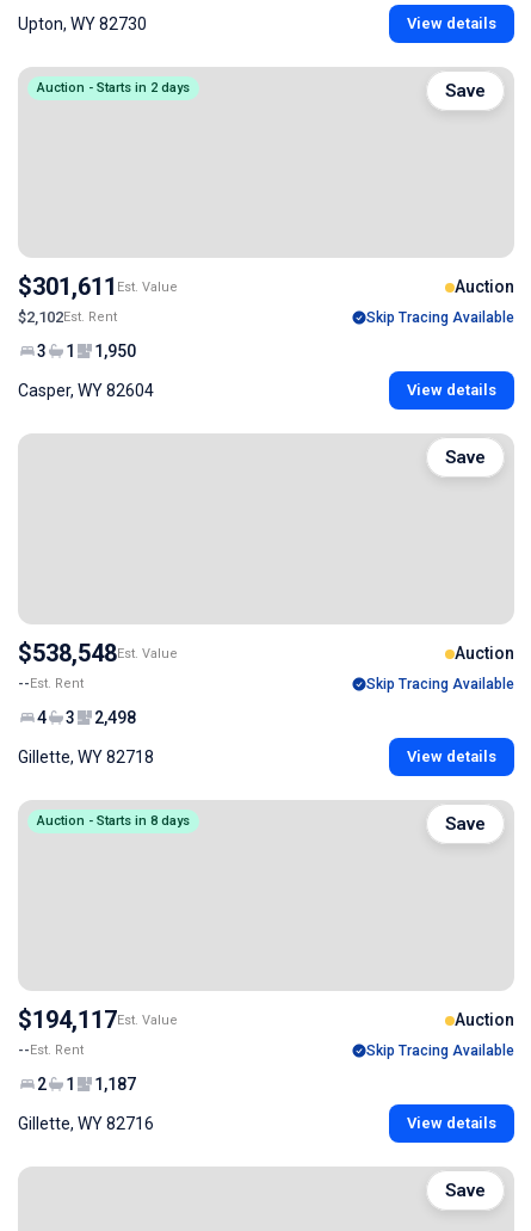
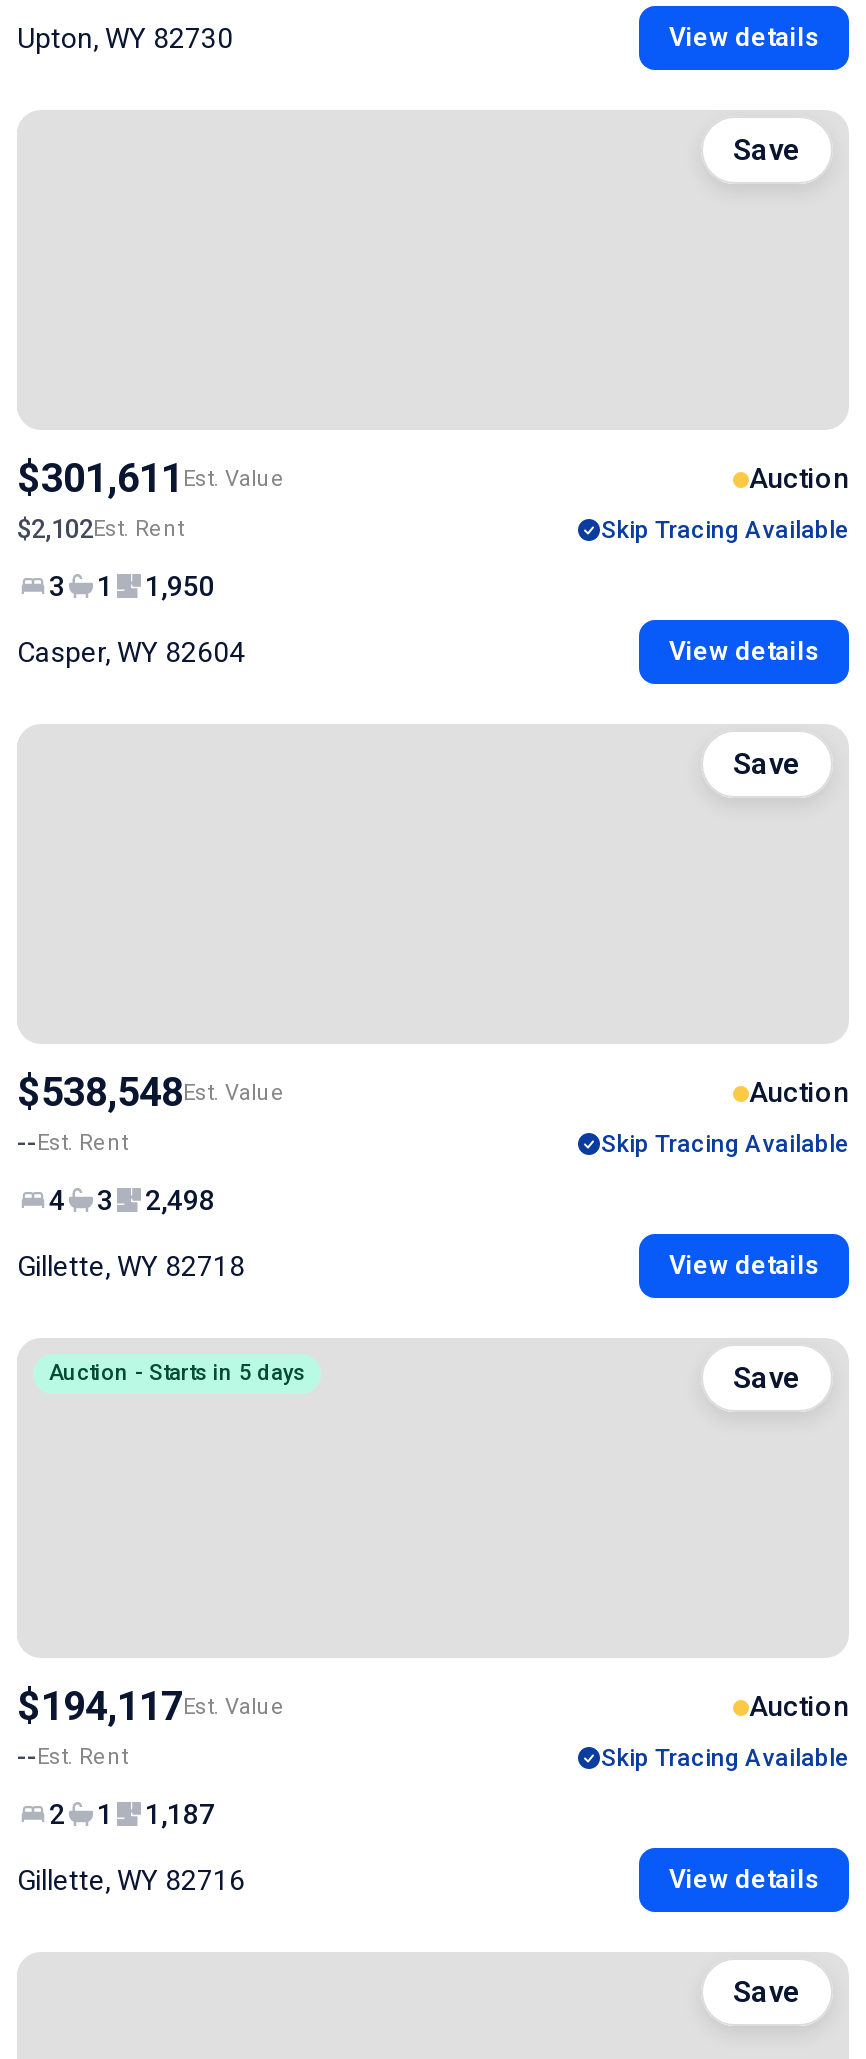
[37,80,190,96] Auction - Starts in 2 days -> none
[37,813,190,829] Auction - Starts in 8 days -> [49,1360,305,1386] Auction - Starts in 5 days

